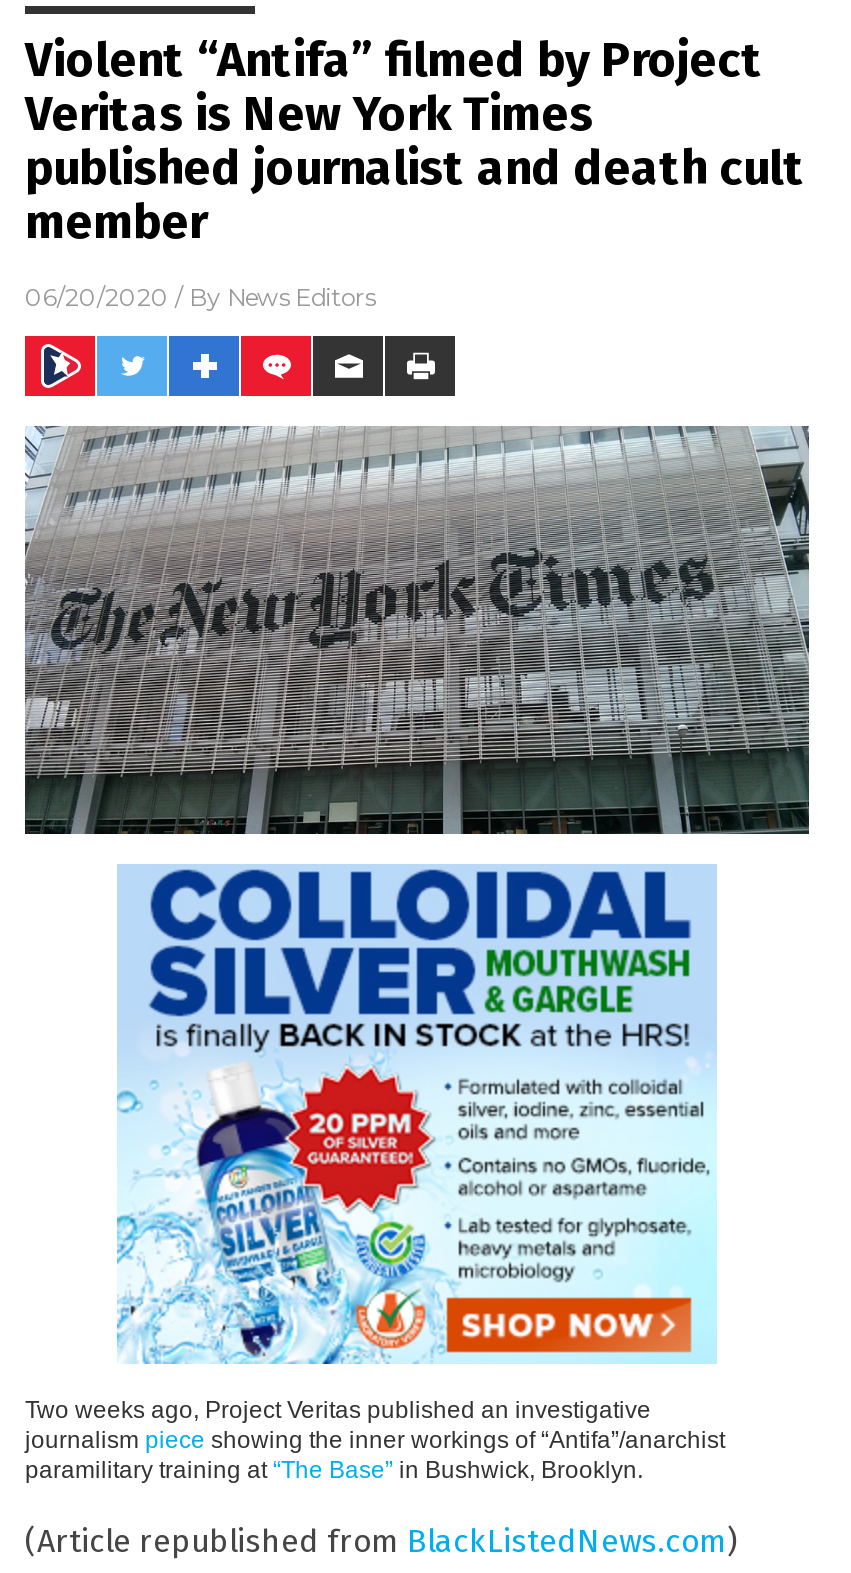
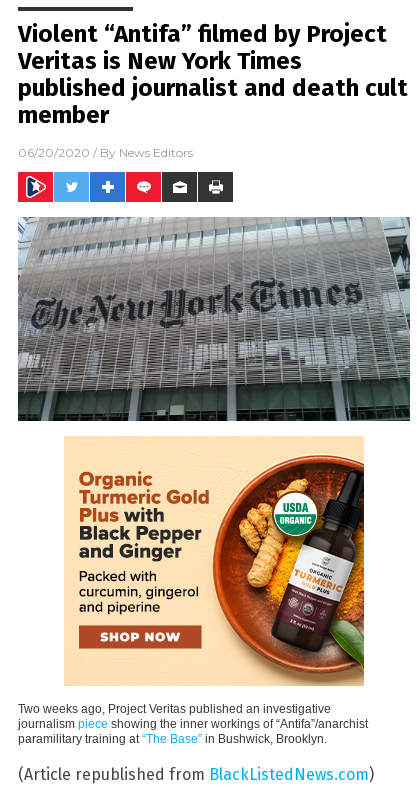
[115,864,717,1366] [image] -> [64,436,365,687] [image]

